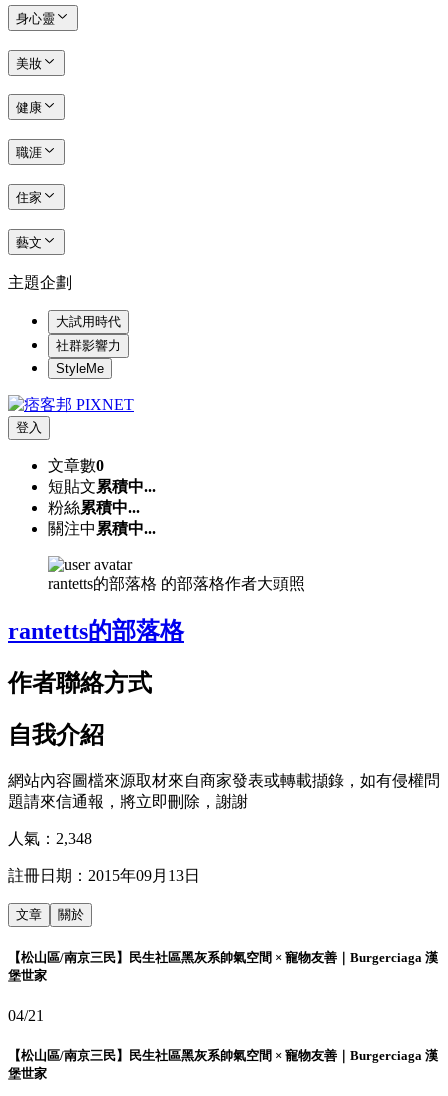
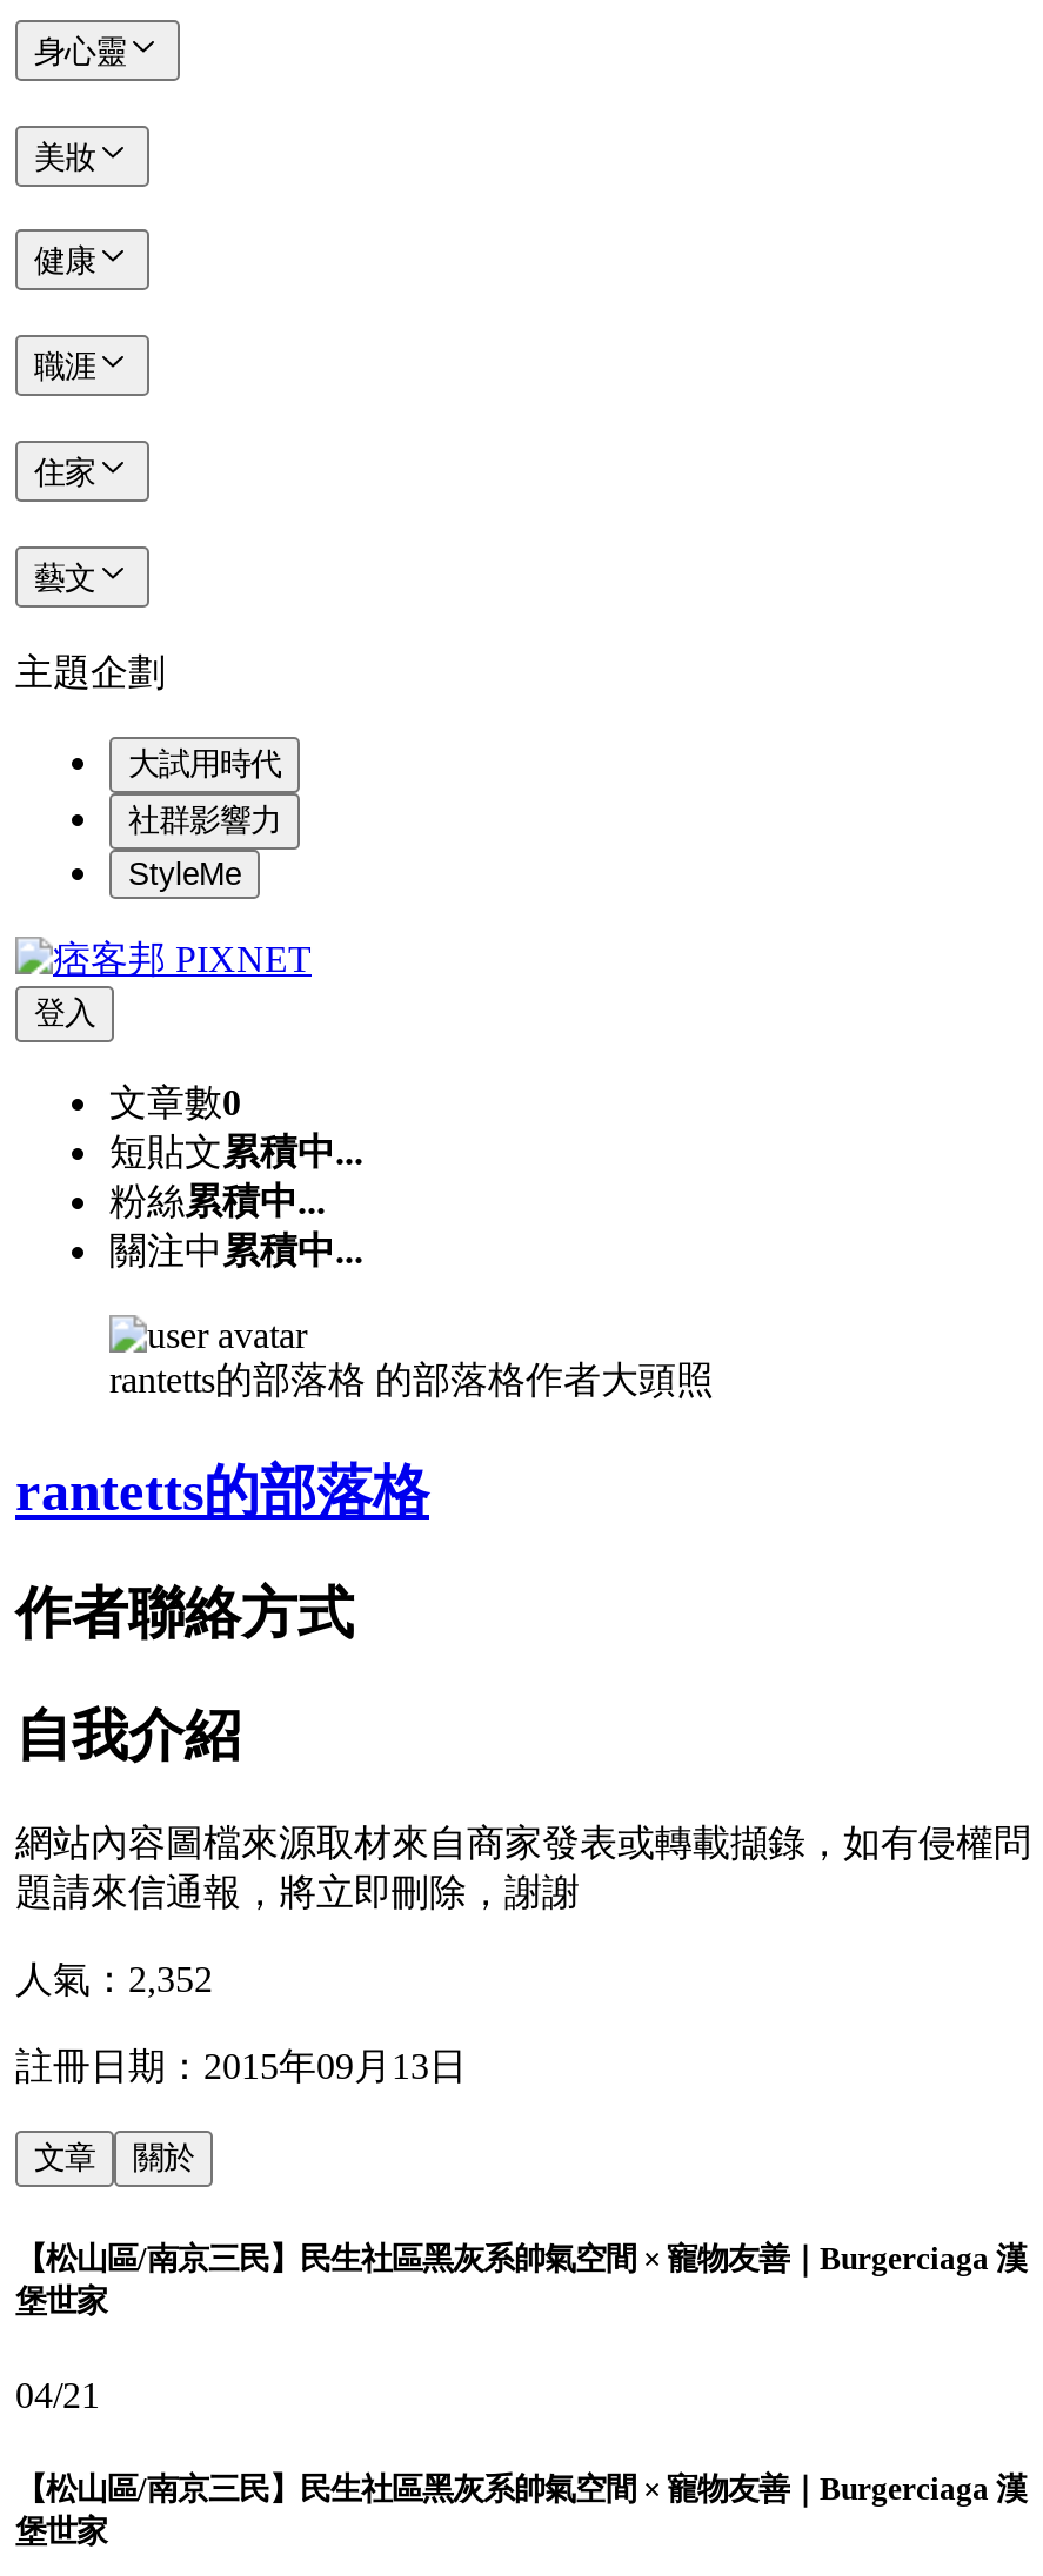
[8,830,92,847] 人氣：2,348 -> [15,1959,213,1999] 人氣：2,352

